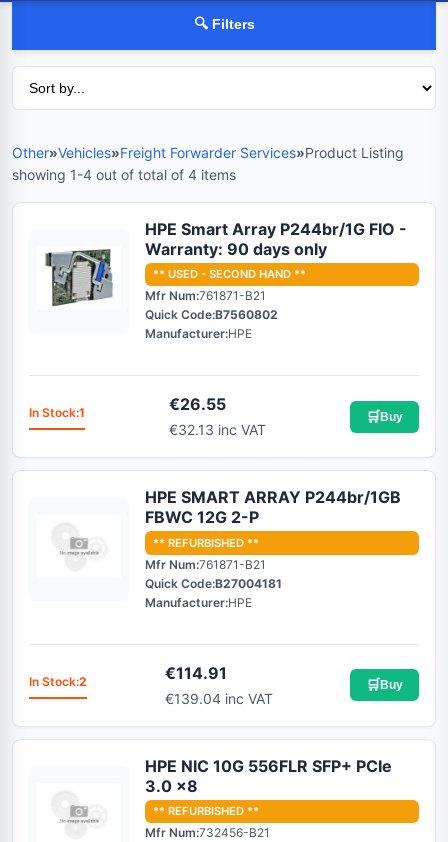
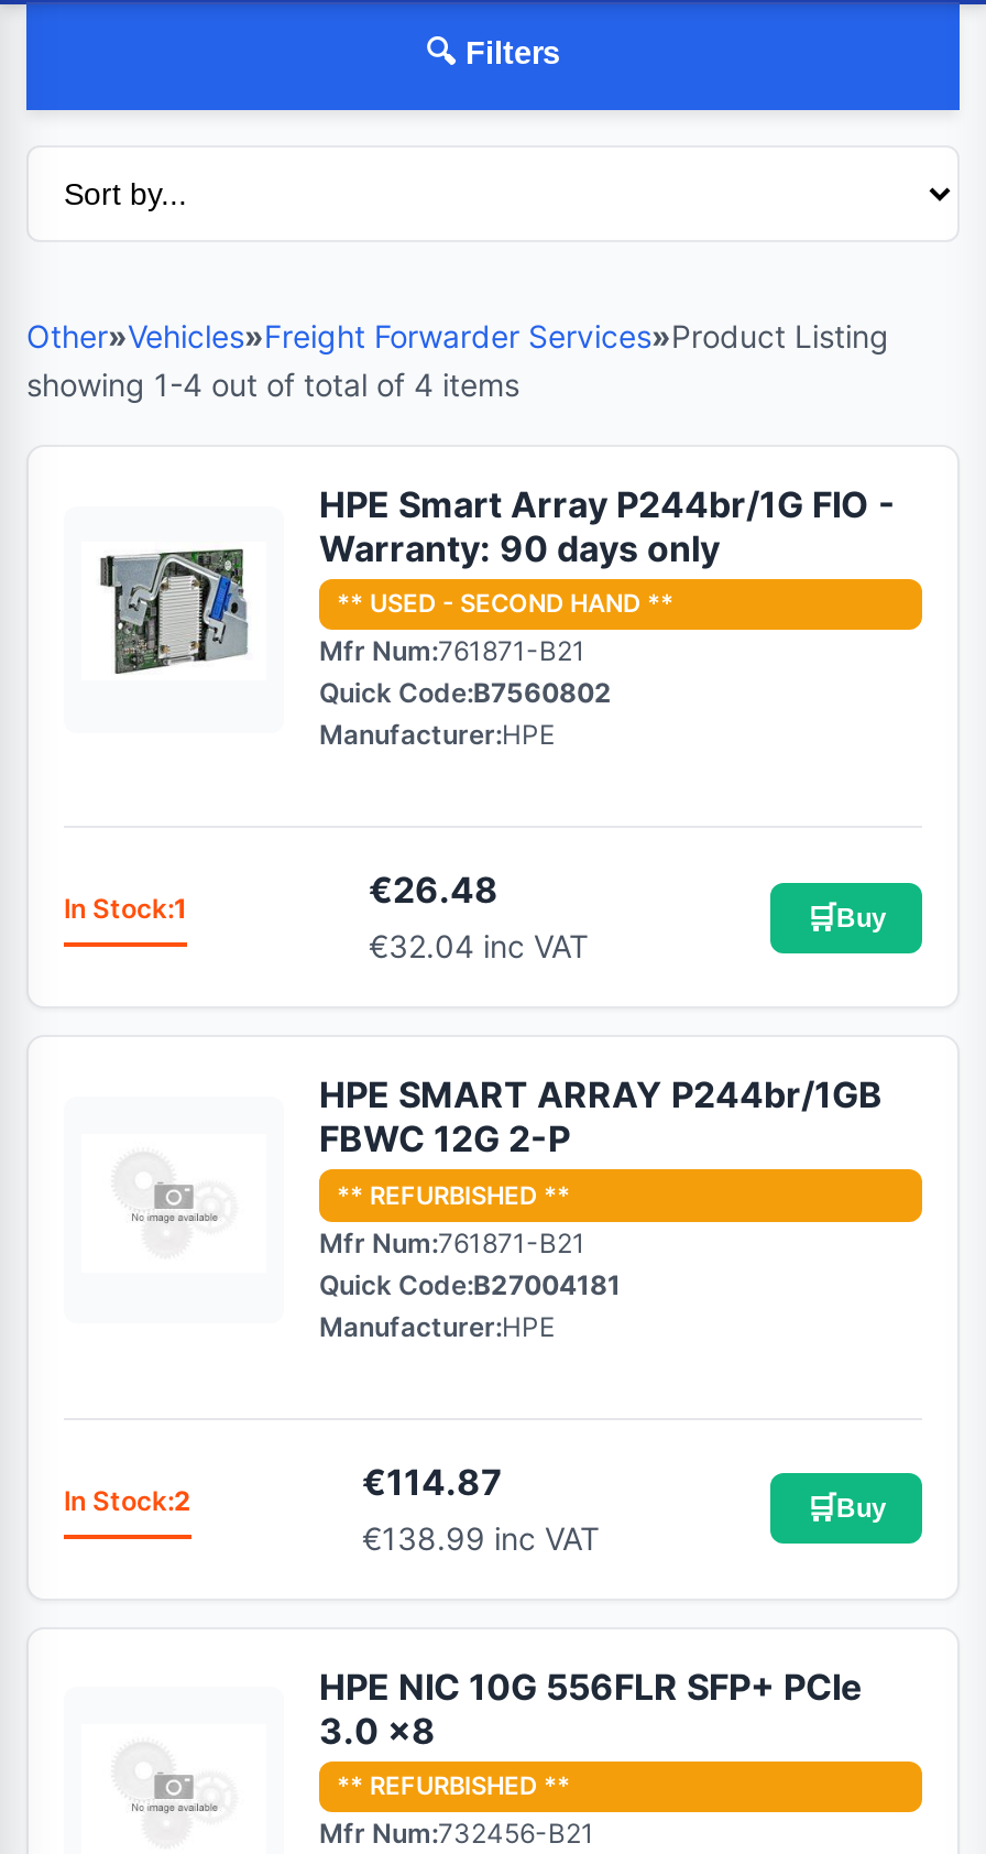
[169,394,226,414] €26.55 -> [369,868,499,912] €26.48
[169,421,266,438] €32.13 inc VAT -> [369,928,589,965] €32.04 inc VAT
[164,663,226,683] €114.91 -> [362,1459,503,1503] €114.87
[164,690,272,707] €139.04 inc VAT -> [362,1519,600,1556] €138.99 inc VAT

